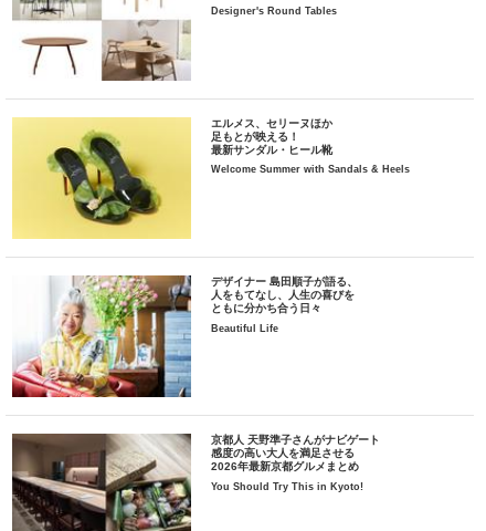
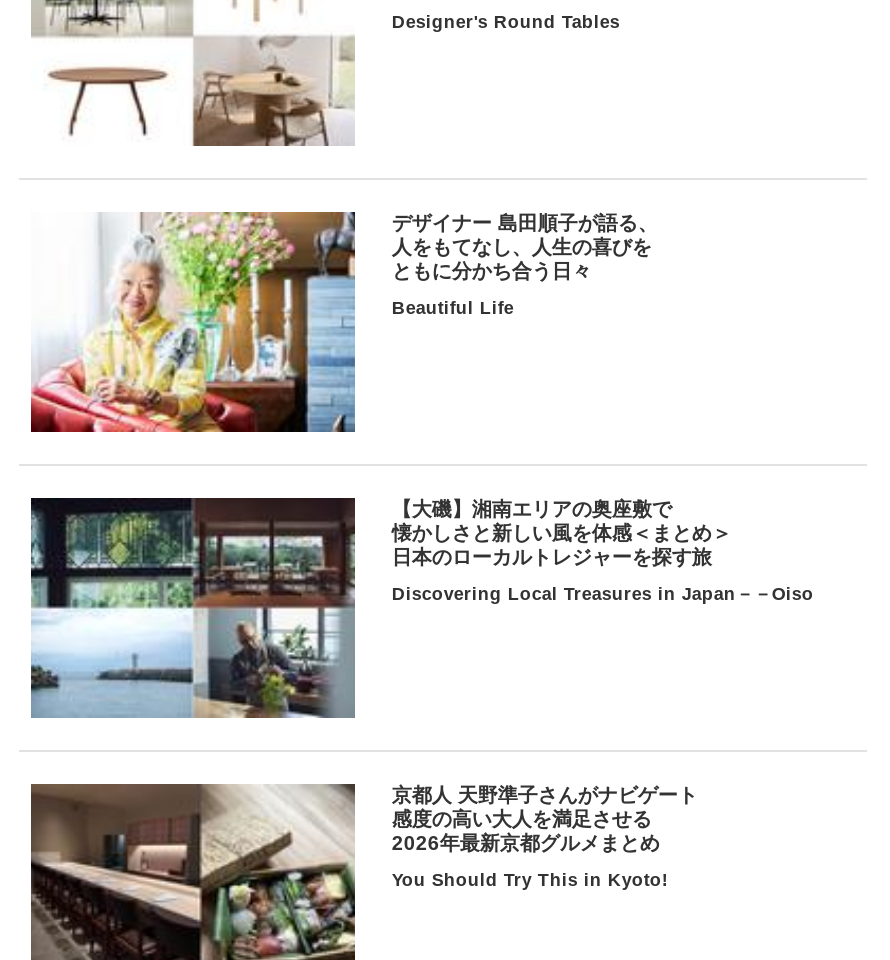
[11,116,410,240] [image] | エルメス、セリーヌほか | 足もとが映える！ | 最新サンダル・ヒール靴 | Welcome Summer with Sandals & Heels -> none
moved [10,273,358,399] -> [27,208,658,436]: [image] | デザイナー 島田順子が語る、 | 人をもてなし、人生の喜びを | ともに分かち合う日々 | Beautiful Life
none -> [29,496,814,720] [image] | 【大磯】湘南エリアの奥座敷で | 懐かしさと新しい風を体感＜まとめ＞ | 日本のローカルトレジャーを探す旅 | Discovering Local Treasures in Japan－－Oiso

